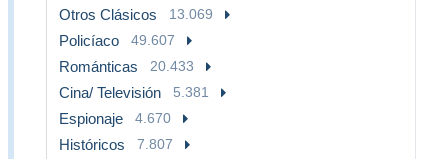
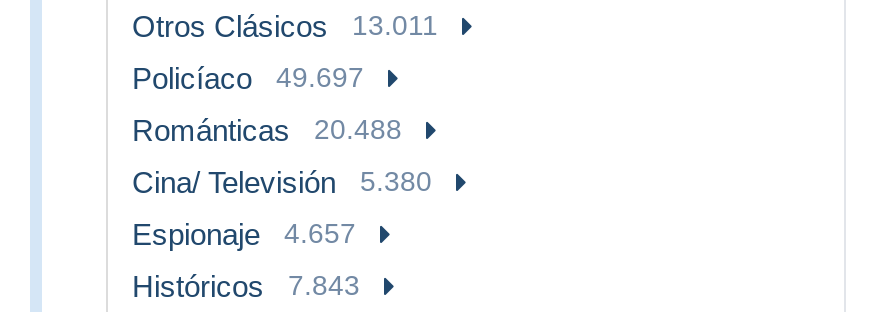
[59,6,213,23] Otros Clásicos 13.069 -> [132,9,438,43] Otros Clásicos 13.011
[59,32,175,49] Policíaco 49.607 -> [132,61,364,95] Policíaco 49.697
[59,58,194,75] Románticas 20.433 -> [132,113,402,147] Románticas 20.488
[59,84,209,101] Cina/ Televisión 5.381 -> [132,165,432,199] Cina/ Televisión 5.380
[59,110,171,127] Espionaje 4.670 -> [132,217,356,251] Espionaje 4.657
[59,136,173,153] Históricos 7.807 -> [132,269,360,303] Históricos 7.843

